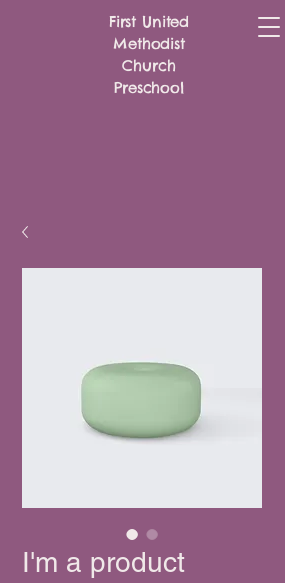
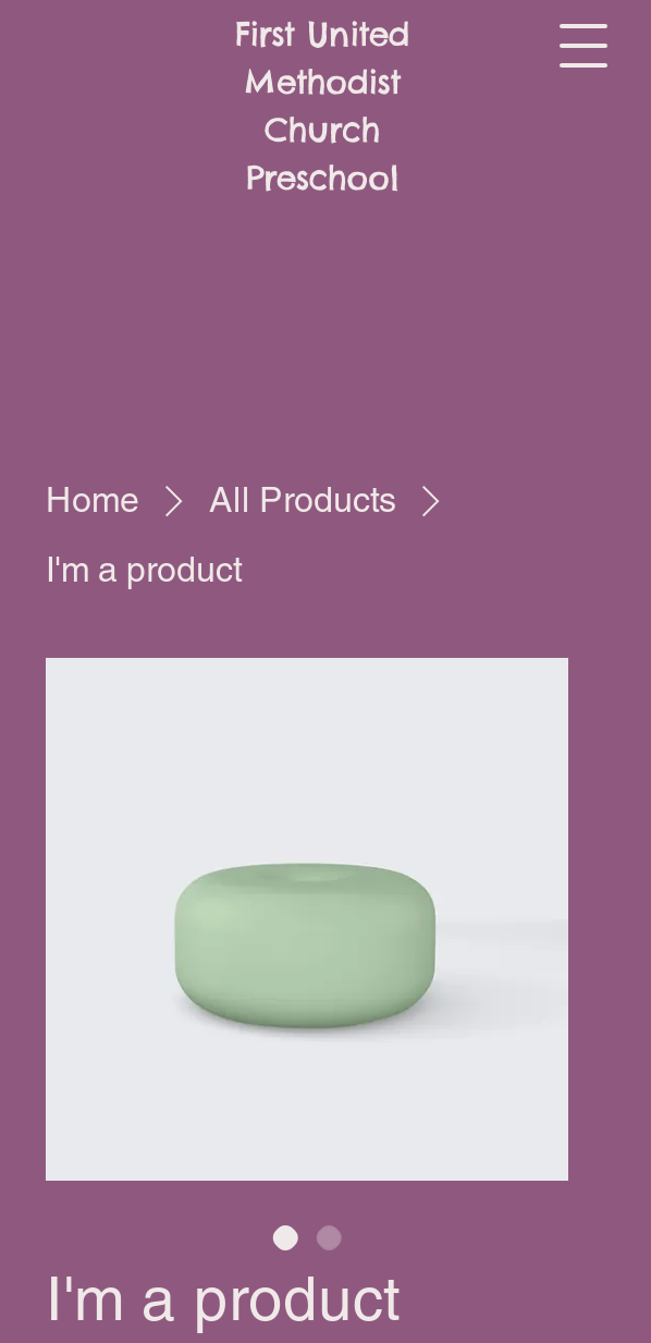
none -> [46,479,396,590] Home | All Products | I'm a product

